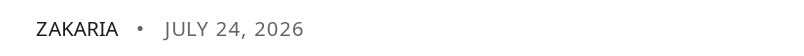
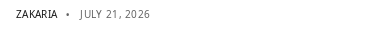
[36,13,305,41] ZAKARIA JULY 24, 2026 -> [16,7,150,21] ZAKARIA JULY 21, 2026

